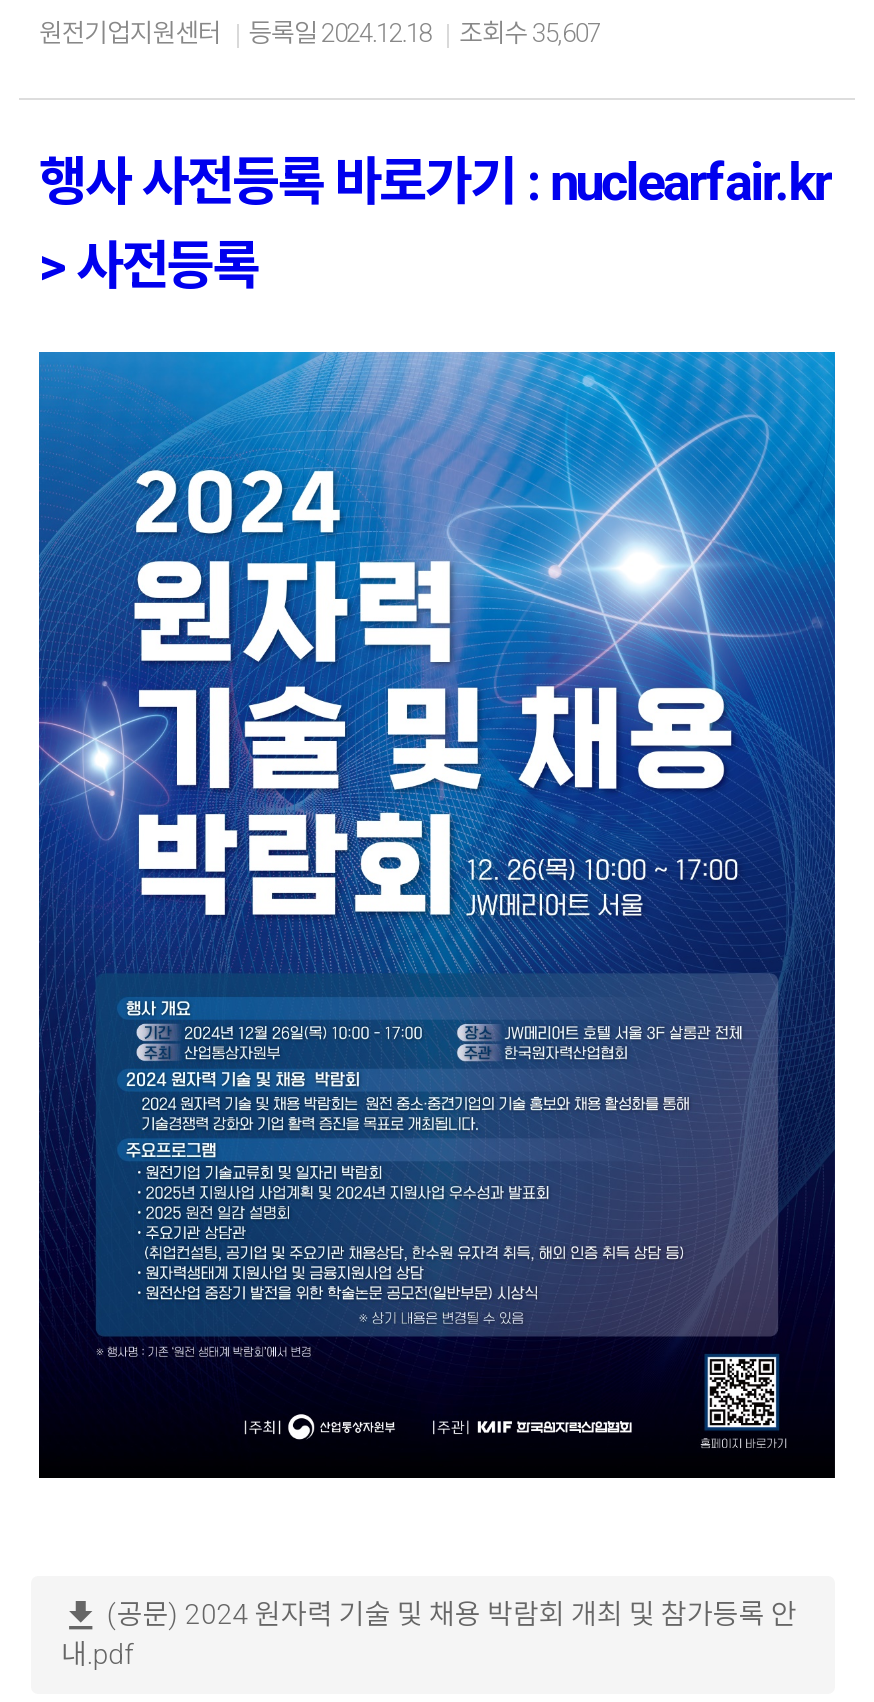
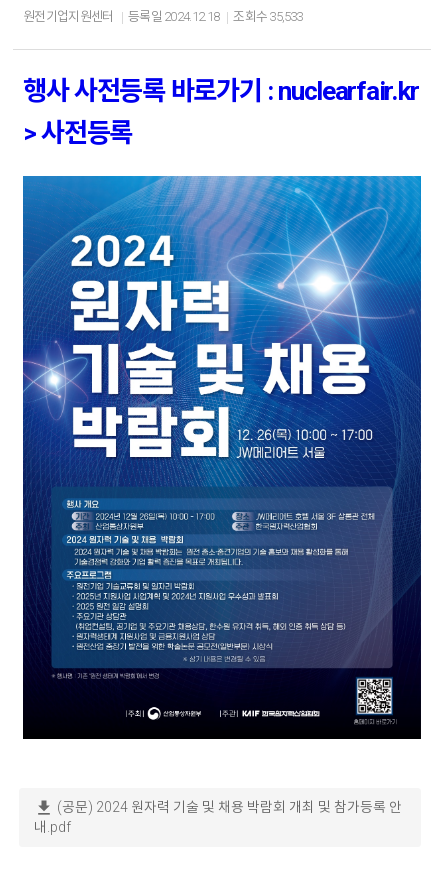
[39,18,600,48] 원전기업지원센터 등록일 2024.12.18 조회수 35,607 -> [23,9,303,24] 원전기업지원센터 등록일 2024.12.18 조회수 35,533

